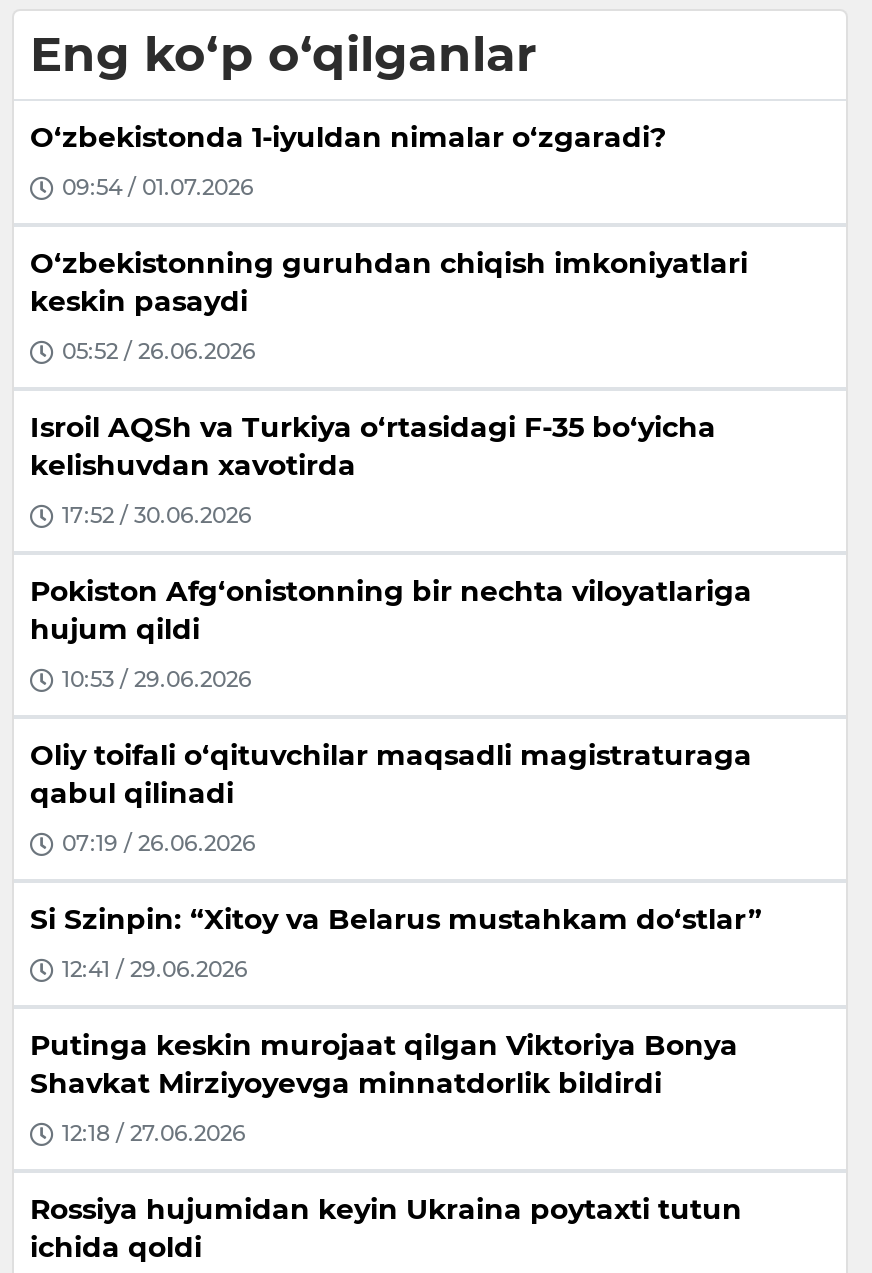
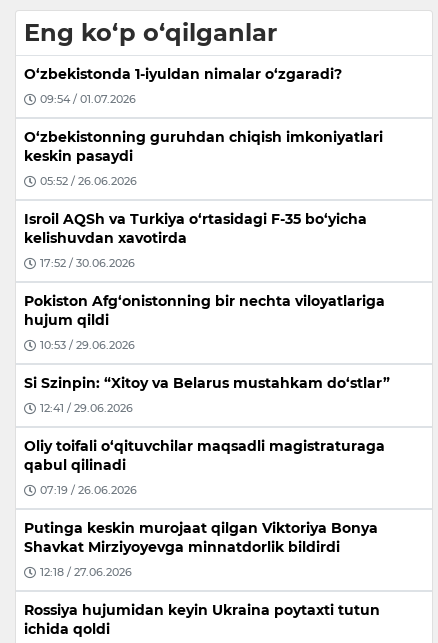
moved [30,737,752,858] -> [24,437,385,497]: Oliy toifali o‘qituvchilar maqsadli magistraturaga | qabul qilinadi | 07:19 / 26.06.2026
moved [30,901,762,984] -> [24,374,390,415]: Si Szinpin: “Xitoy va Belarus mustahkam do‘stlar” | 12:41 / 29.06.2026

